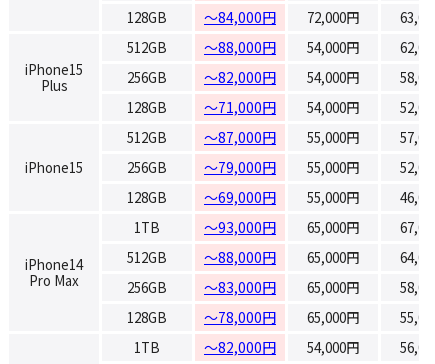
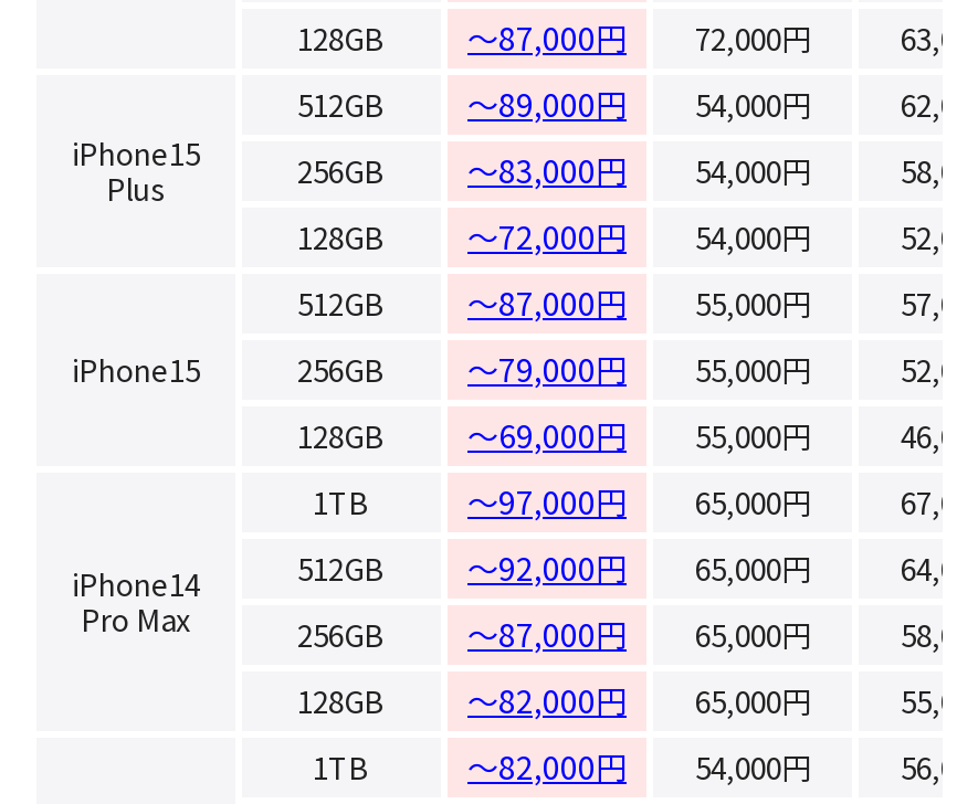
[127,7,359,27] 128GB ～84,000円 72,000円 -> [297,15,810,59] 128GB ～87,000円 72,000円
[127,37,359,57] 512GB ～88,000円 54,000円 -> [297,81,810,125] 512GB ～89,000円 54,000円
[127,67,359,87] 256GB ～82,000円 54,000円 -> [297,147,810,192] 256GB ～83,000円 54,000円
[127,97,359,117] 128GB ～71,000円 54,000円 -> [297,214,810,258] 128GB ～72,000円 54,000円
[204,217,359,237] ～93,000円 65,000円 -> [467,479,810,523] ～97,000円 65,000円
[127,247,359,267] 512GB ～88,000円 65,000円 -> [297,545,810,589] 512GB ～92,000円 65,000円
[127,277,359,297] 256GB ～83,000円 65,000円 -> [297,611,810,655] 256GB ～87,000円 65,000円
[127,307,359,327] 128GB ～78,000円 65,000円 -> [297,677,810,722] 128GB ～82,000円 65,000円

